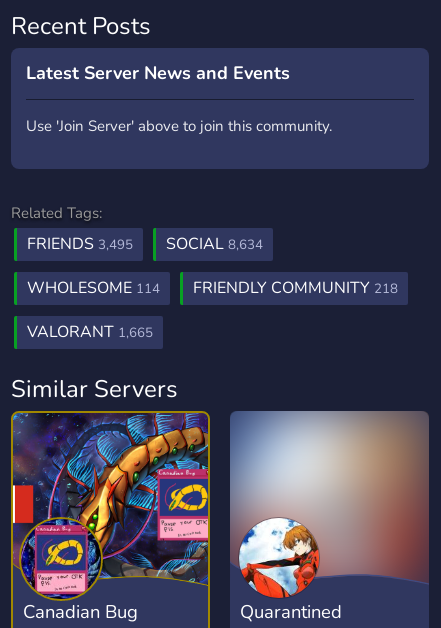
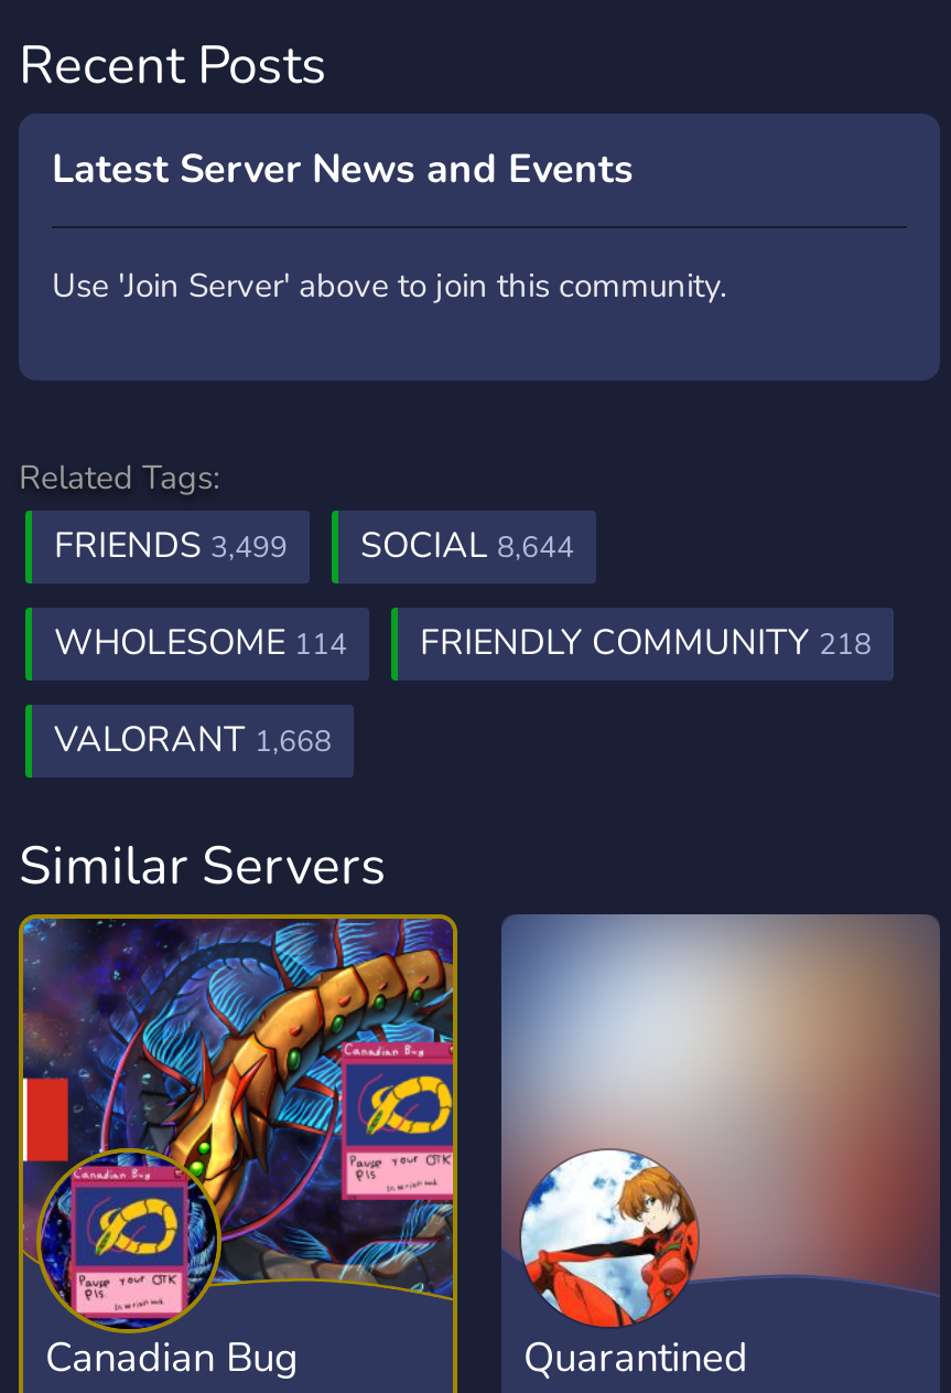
[27,233,133,255] FRIENDS 3,495 -> [54,522,288,570] FRIENDS 3,499
[166,233,263,255] SOCIAL 8,634 -> [360,522,574,570] SOCIAL 8,644
[27,321,153,343] VALORANT 1,665 -> [54,716,332,764] VALORANT 1,668

